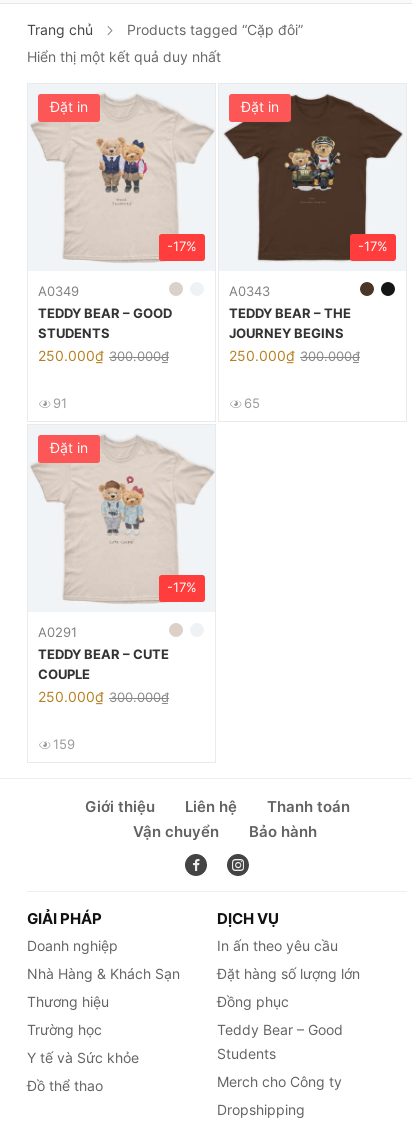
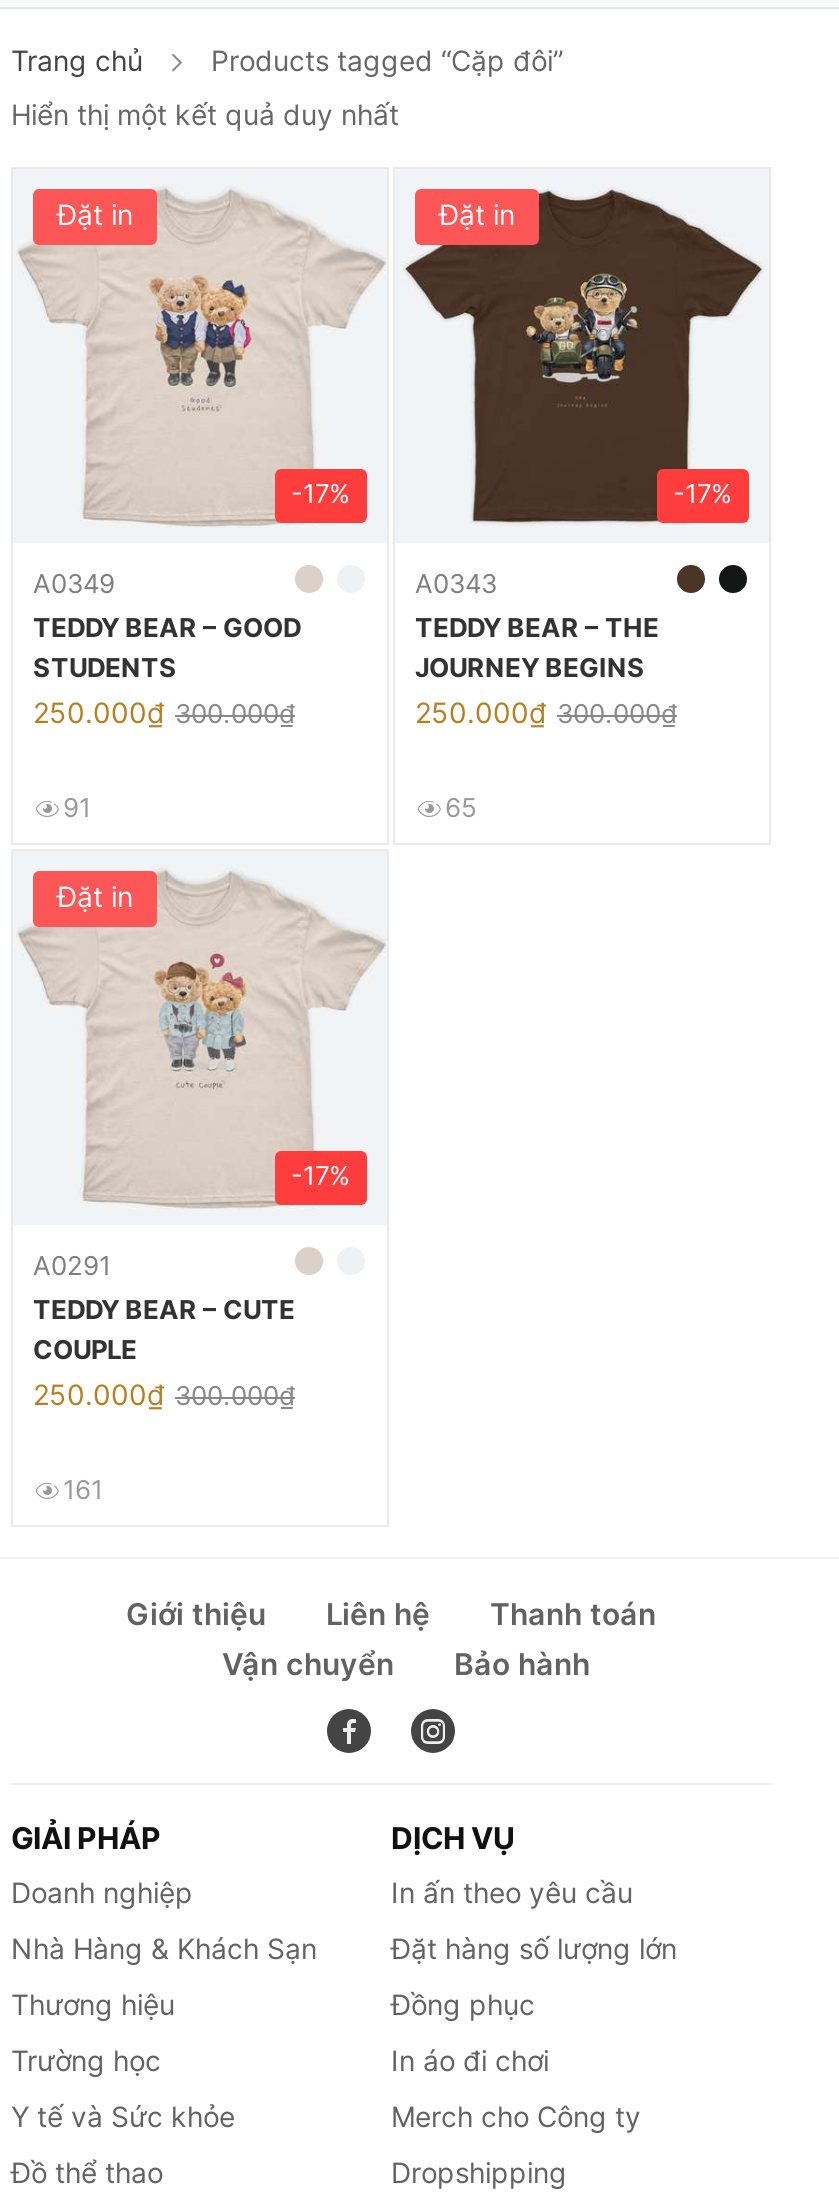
[53,736,75,752] 159 -> [63,1473,103,1505] 161
[217,1021,343,1062] Teddy Bear – Good | Students -> [391,2043,549,2077] In áo đi chơi

